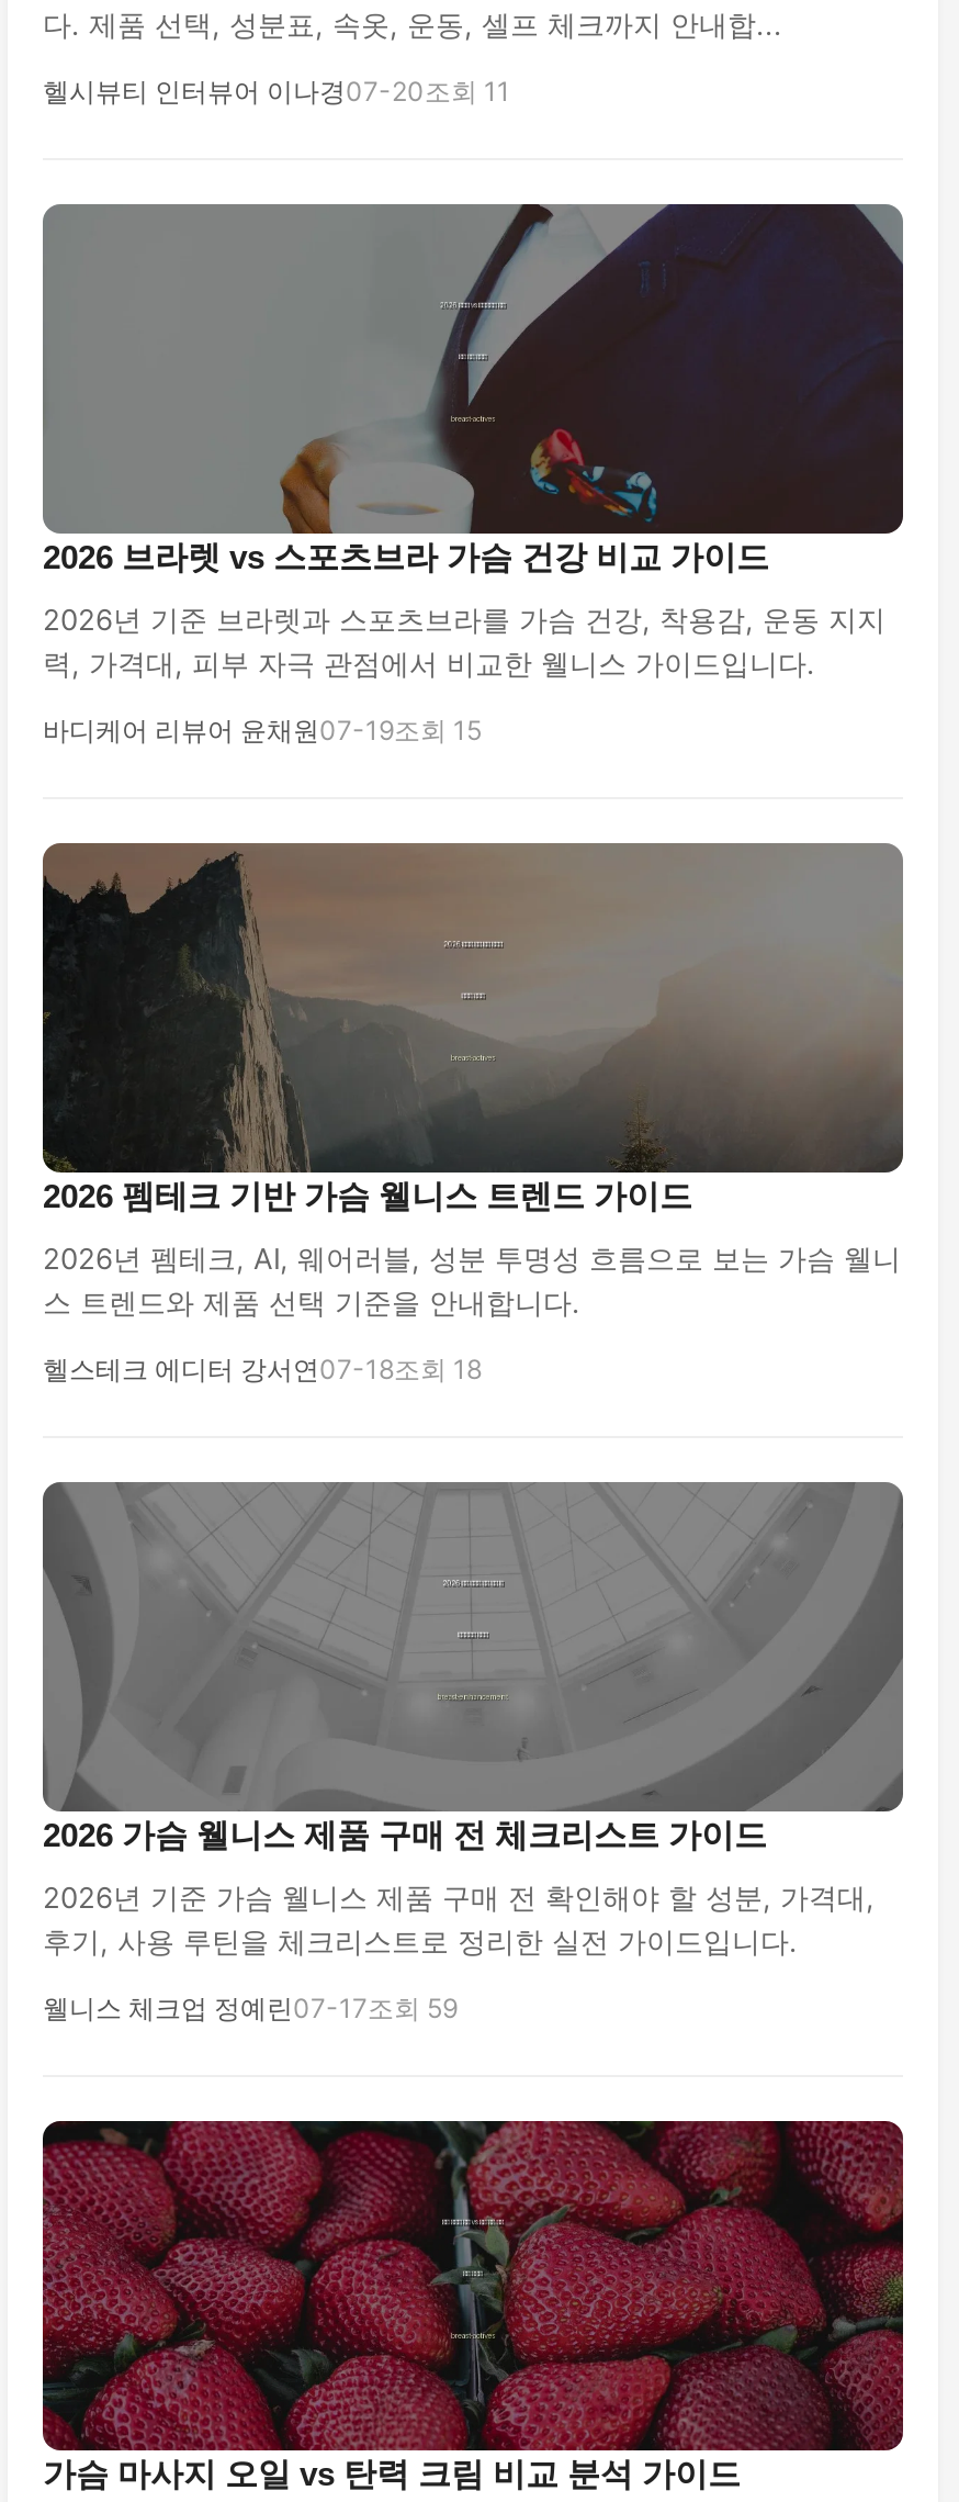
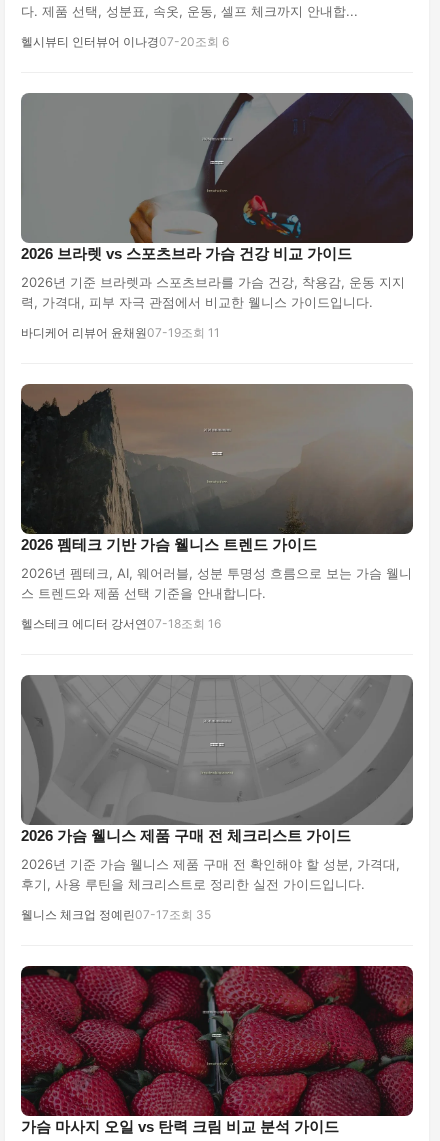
[43,75,510,108] 헬시뷰티 인터뷰어 이나경07-20조회 11 -> [21,34,229,49] 헬시뷰티 인터뷰어 이나경07-20조회 6
[43,714,482,747] 바디케어 리뷰어 윤채원 07-19조회 15 -> [21,325,220,340] 바디케어 리뷰어 윤채원 07-19조회 11
[43,1353,482,1385] 헬스테크 에디터 강서연 07-18조회 18 -> [21,616,221,631] 헬스테크 에디터 강서연 07-18조회 16
[43,1991,458,2024] 웰니스 체크업 정예린 07-17조회 59 -> [21,907,211,922] 웰니스 체크업 정예린 07-17조회 35

